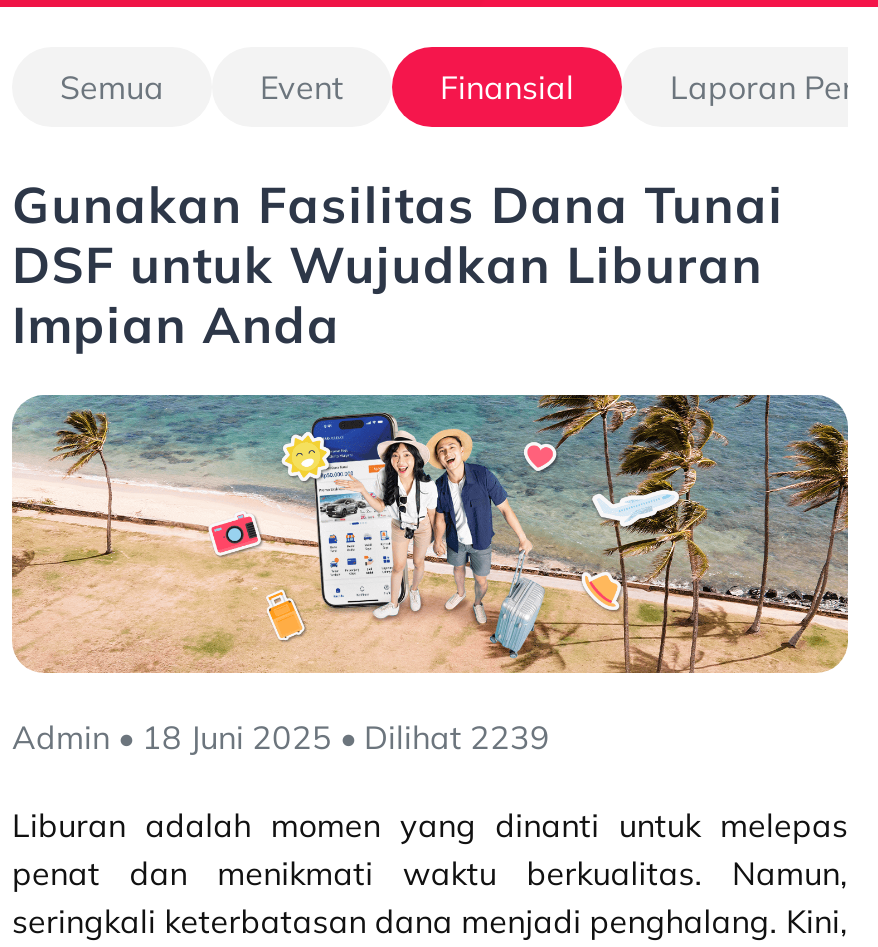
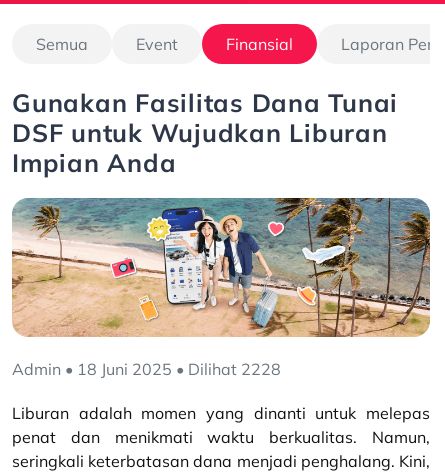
[12,718,550,758] Admin • 18 Juni 2025 • Dilihat 2239 -> [12,359,281,379] Admin • 18 Juni 2025 • Dilihat 2228

